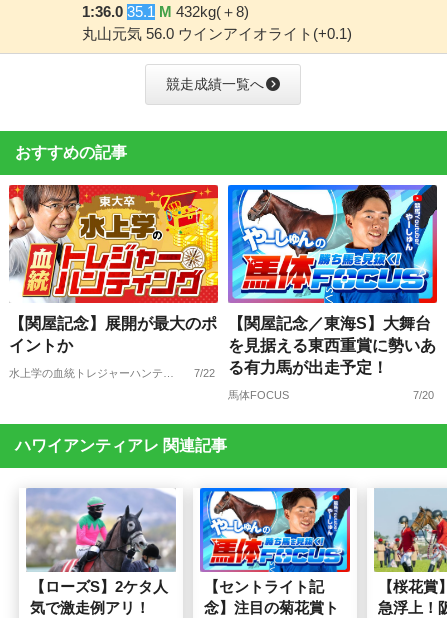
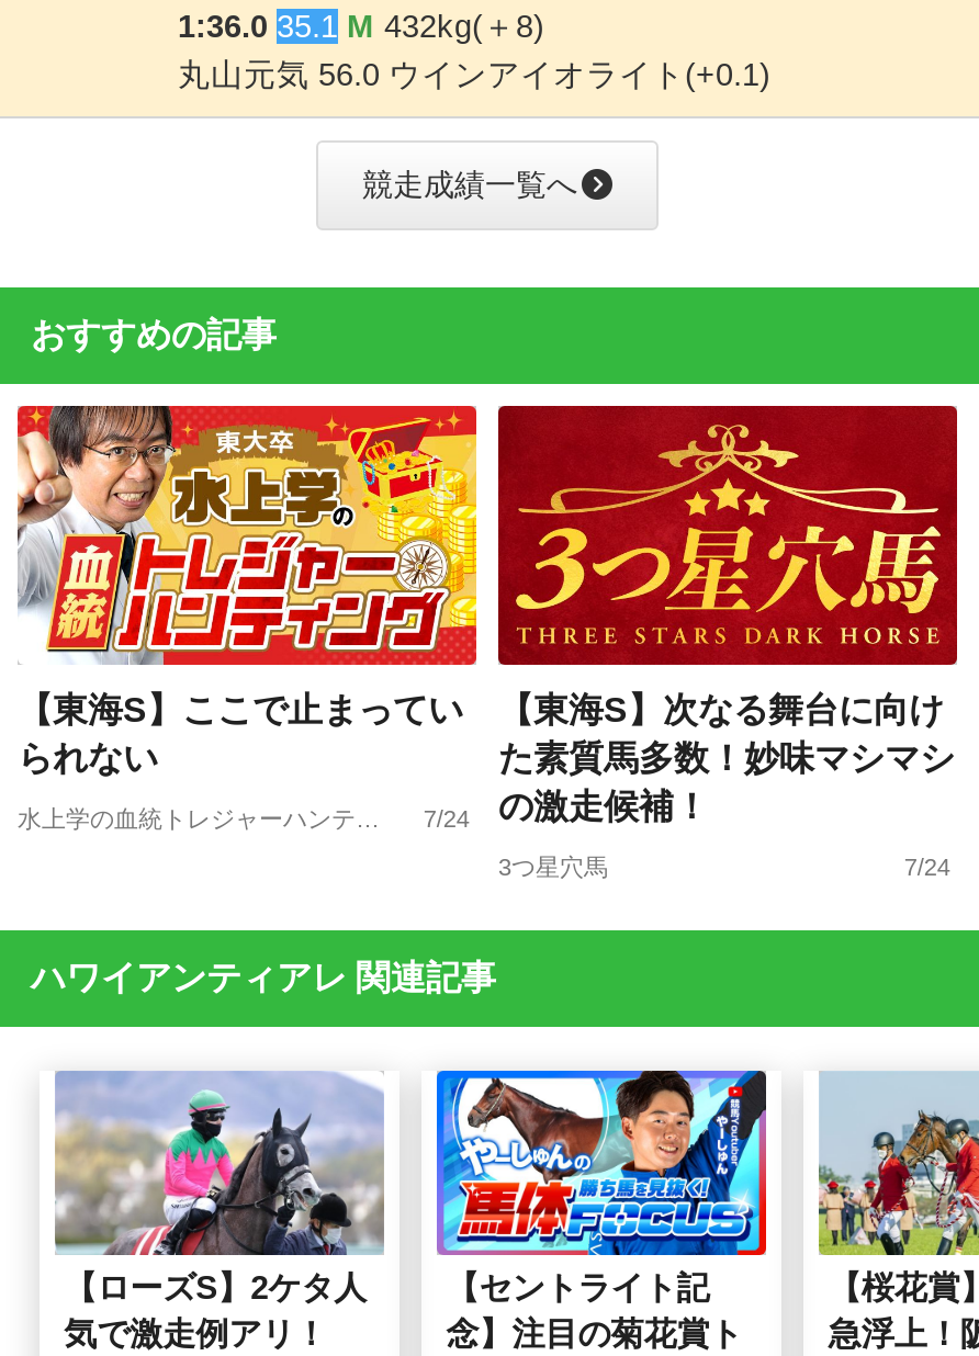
[227,184,438,376] [image] | 【関屋記念／東海S】大舞台 | を見据える東西重賞に勢いあ | る有力馬が出走予定！ -> [496,404,959,825] [image] | 【東海S】次なる舞台に向け | た素質馬多数！妙味マシマシ | の激走候補！
[9,315,217,354] 【関屋記念】展開が最大のポ | イントか -> [18,691,463,776] 【東海S】ここで止まってい | られない
[194,367,215,379] 7/22 -> [423,805,469,831] 7/24
[228,389,434,401] 馬体FOCUS | 7/20 -> [498,853,950,879] 3つ星穴馬 | 7/24

